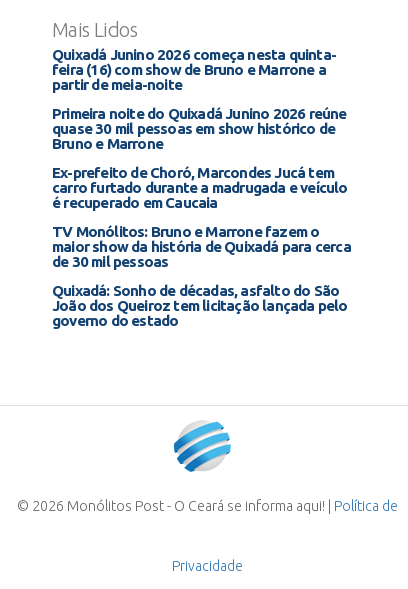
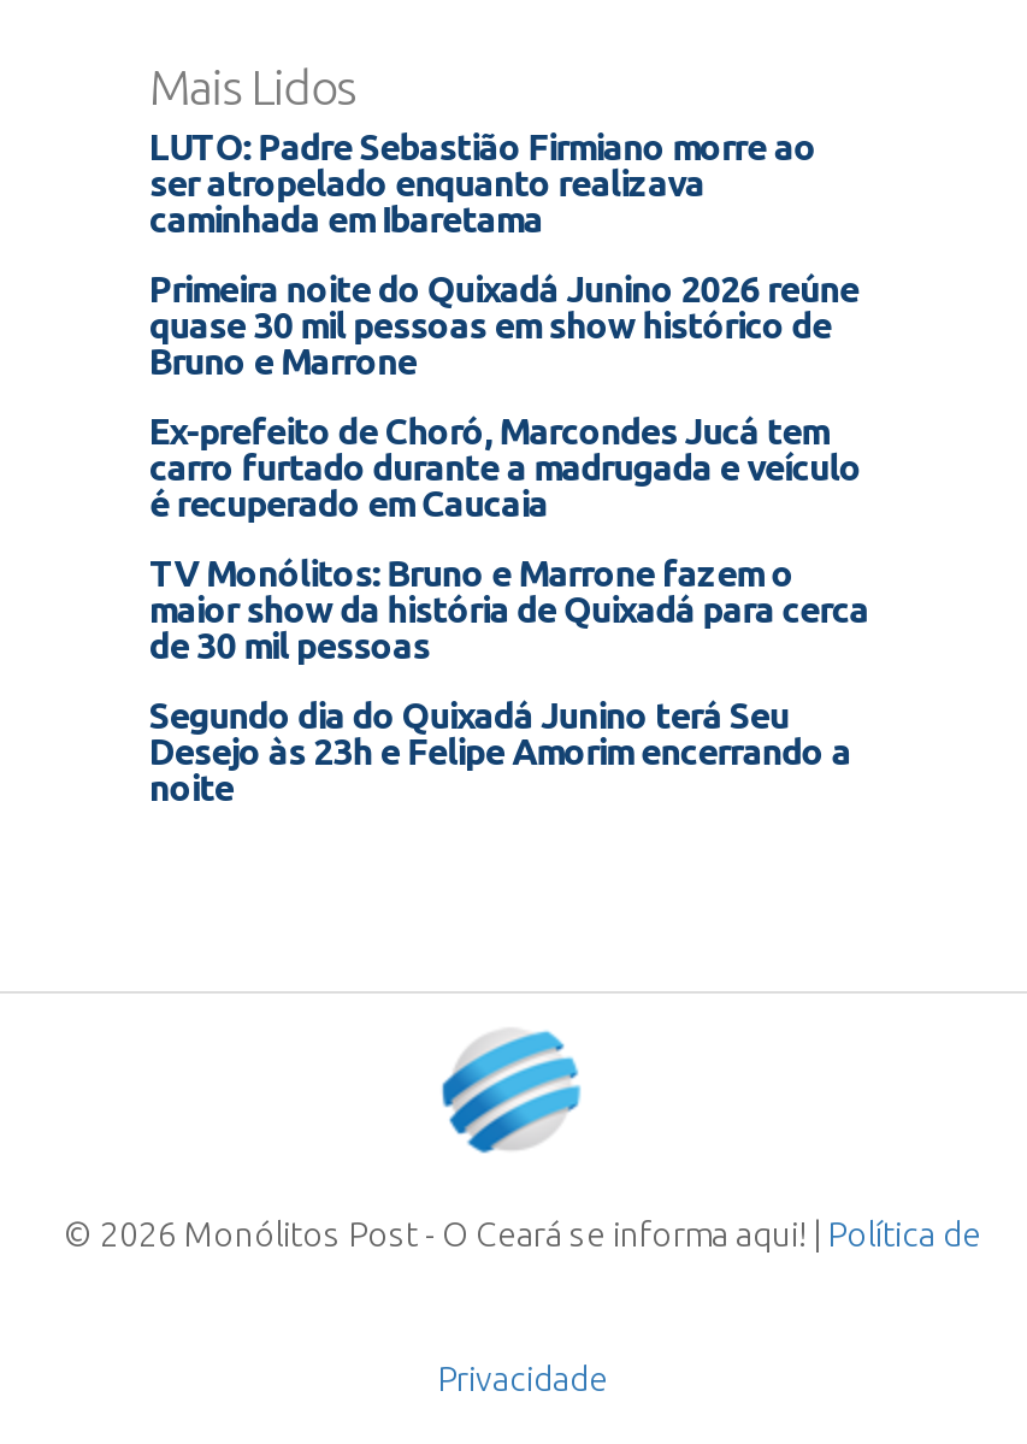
[52,46,336,93] Quixadá Junino 2026 começa nesta quinta- | feira (16) com show de Bruno e Marrone a | partir de meia-noite -> [149,125,816,238] LUTO: Padre Sebastião Firmiano morre ao | ser atropelado enquanto realizava | caminhada em Ibaretama
[52,282,348,329] Quixadá: Sonho de décadas, asfalto do São | João dos Queiroz tem licitação lançada pelo | governo do estado -> [149,694,851,807] Segundo dia do Quixadá Junino terá Seu | Desejo às 23h e Felipe Amorim encerrando a | noite

